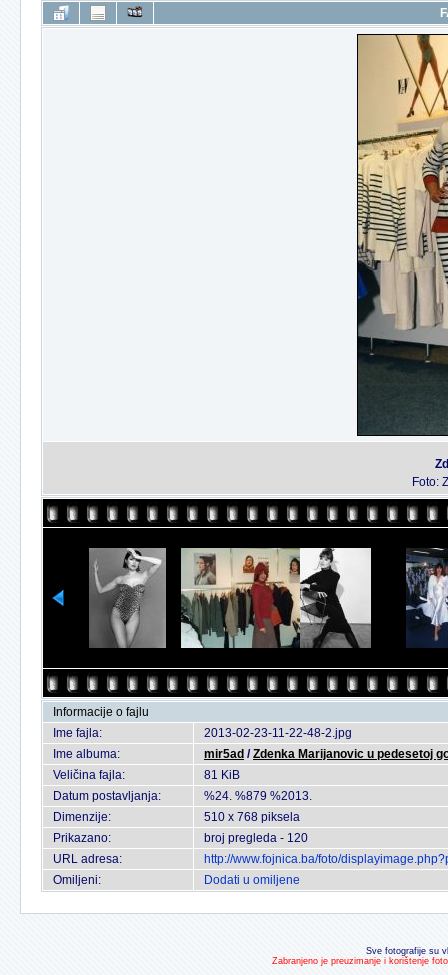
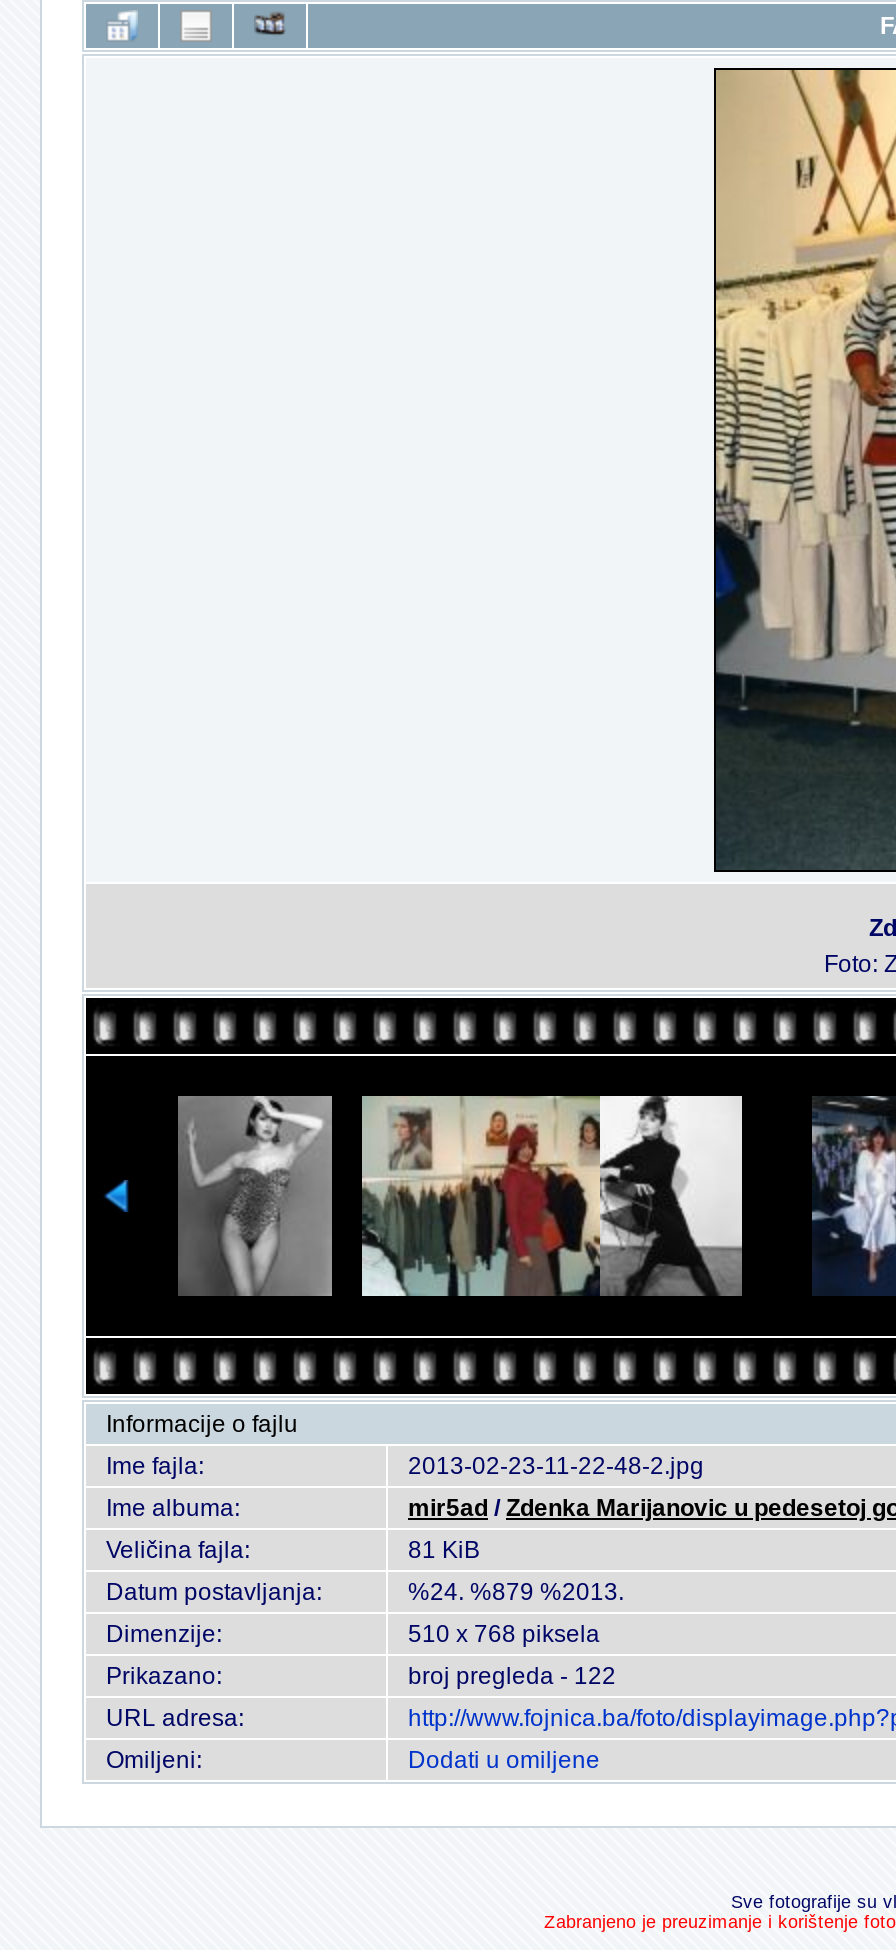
[204,831,308,845] broj pregleda - 120 -> [408,1662,616,1690] broj pregleda - 122

